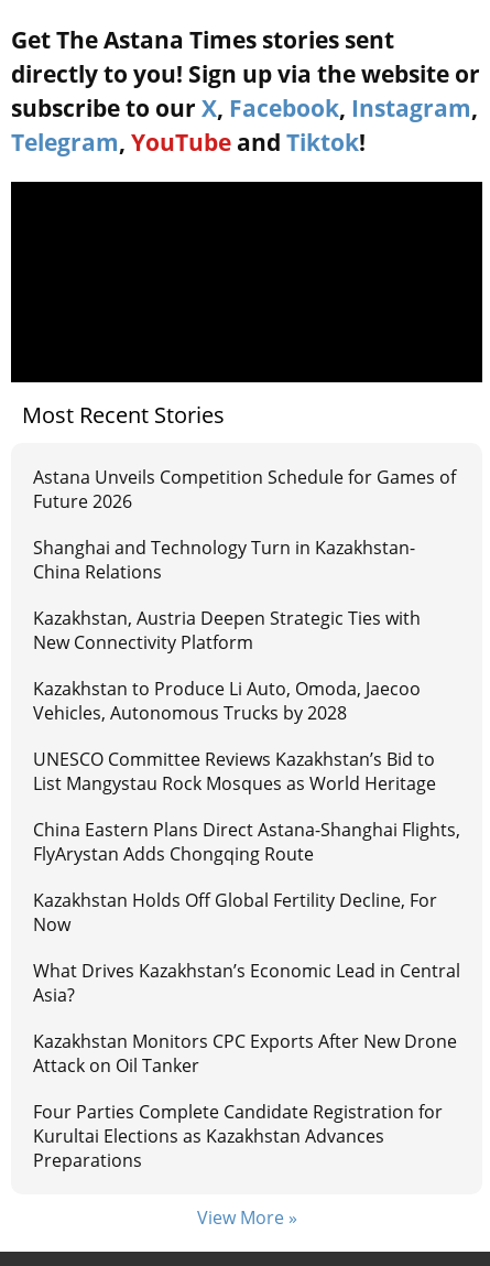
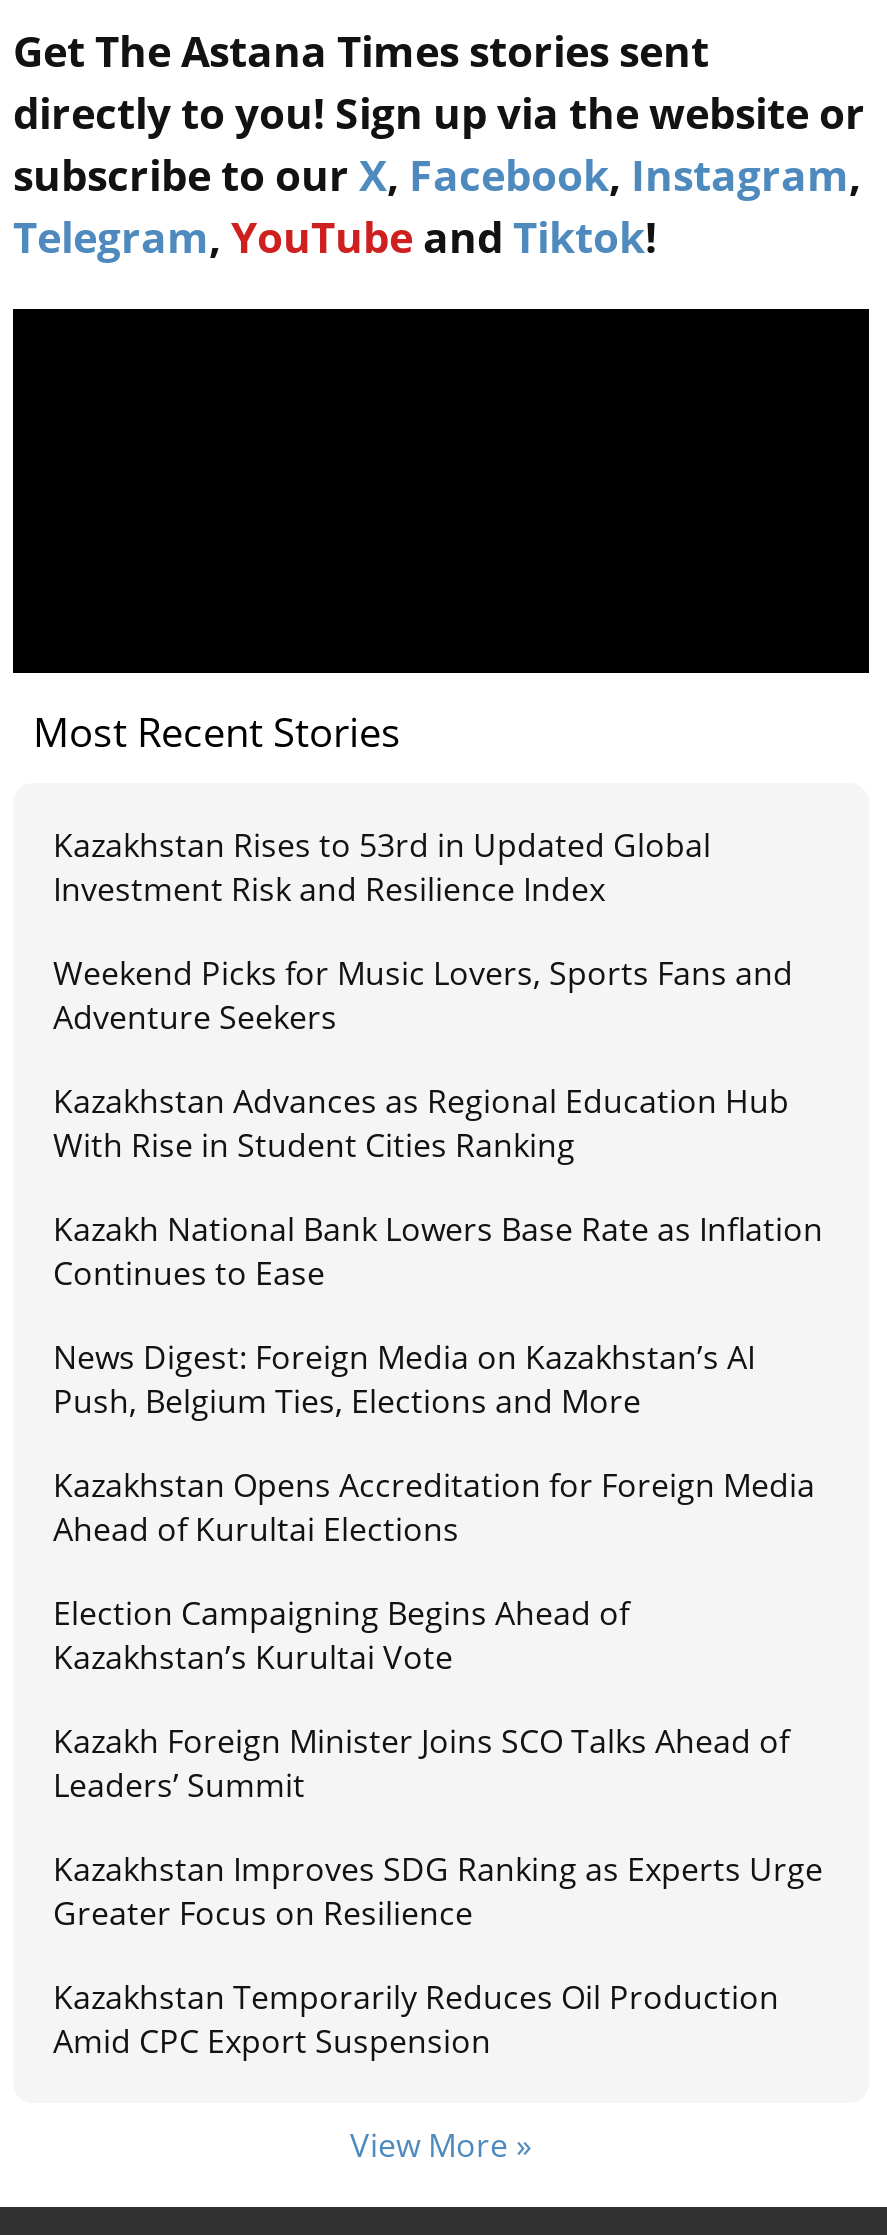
[33,465,456,514] Astana Unveils Competition Schedule for Games of | Future 2026 -> [53,823,711,911] Kazakhstan Rises to 53rd in Updated Global | Investment Risk and Resilience Index
[33,536,415,584] Shanghai and Technology Turn in Kazakhstan- | China Relations -> [53,951,793,1039] Weekend Picks for Music Lovers, Sports Fans and | Adventure Seekers
[33,606,421,655] Kazakhstan, Austria Deepen Strategic Ties with | New Connectivity Platform -> [53,1079,789,1167] Kazakhstan Advances as Regional Education Hub | With Rise in Student Cities Ranking
[33,677,421,725] Kazakhstan to Produce Li Auto, Omoda, Jaecoo | Vehicles, Autonomous Trucks by 2028 -> [53,1207,823,1295] Kazakh National Bank Lowers Base Rate as Inflation | Continues to Ease
[33,747,436,796] UNESCO Committee Reviews Kazakhstan’s Bid to | List Mangystau Rock Mosques as World Heritage -> [53,1335,755,1423] News Digest: Foreign Media on Kazakhstan’s AI | Push, Belgium Ties, Elections and More
[33,818,460,866] China Eastern Plans Direct Astana-Shanghai Flights, | FlyArystan Adds Chongqing Route -> [53,1463,815,1551] Kazakhstan Opens Accreditation for Foreign Media | Ahead of Kurultai Elections
[33,889,437,937] Kazakhstan Holds Off Global Fertility Decline, For | Now -> [53,1591,629,1679] Election Campaigning Begins Ahead of | Kazakhstan’s Kurultai Vote
[33,959,460,1008] What Drives Kazakhstan’s Economic Lead in Central | Asia? -> [53,1719,789,1807] Kazakh Foreign Minister Joins SCO Talks Ahead of | Leaders’ Summit
[33,1030,457,1078] Kazakhstan Monitors CPC Exports After New Drone | Attack on Oil Tanker -> [53,1847,823,1935] Kazakhstan Improves SDG Ranking as Experts Urge | Greater Focus on Resilience
[33,1100,443,1173] Four Parties Complete Candidate Registration for | Kurultai Elections as Kazakhstan Advances | Preparations -> [53,1975,779,2063] Kazakhstan Temporarily Reduces Oil Production | Amid CPC Export Suspension

